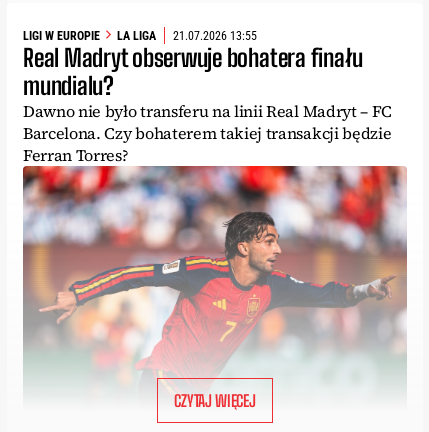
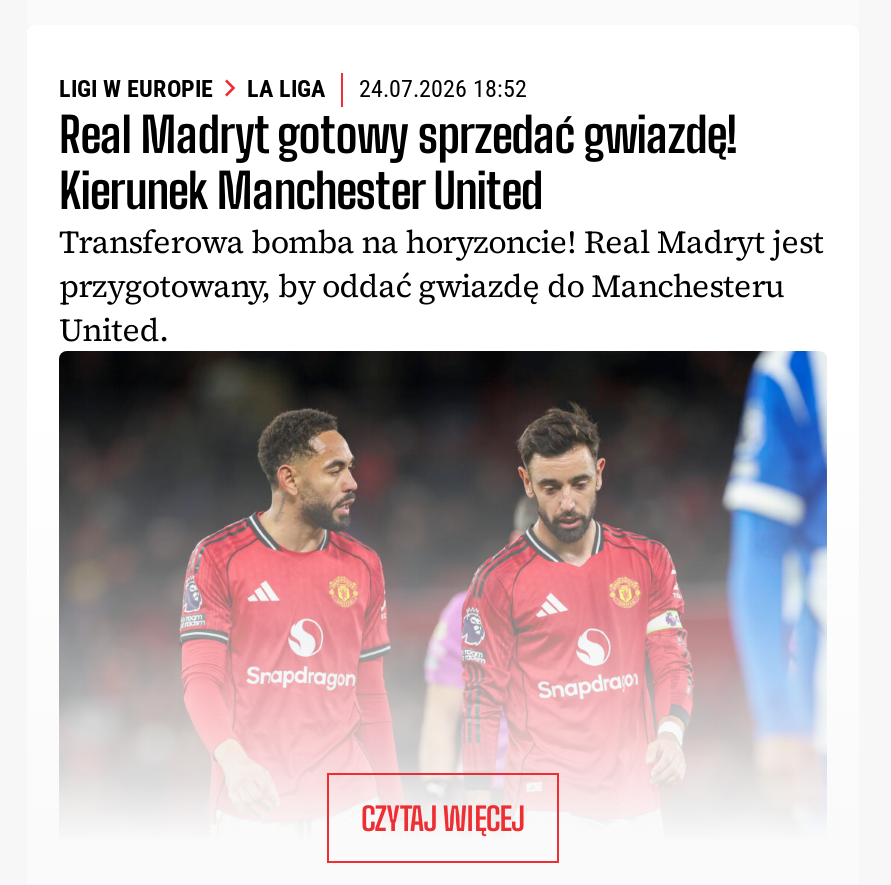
[22,29,408,387] [image] | 21.07.2026 13:55 | Real Madryt obserwuje bohatera finału | mundialu? | Dawno nie było transferu na linii Real Madryt – FC | Barcelona. Czy bohaterem takiej transakcji będzie | Ferran Torres? -> [57,75,829,783] [image] | 24.07.2026 18:52 | Real Madryt gotowy sprzedać gwiazdę! | Kierunek Manchester United | Transferowa bomba na horyzoncie! Real Madryt jest | przygotowany, by oddać gwiazdę do Manchesteru | United.

